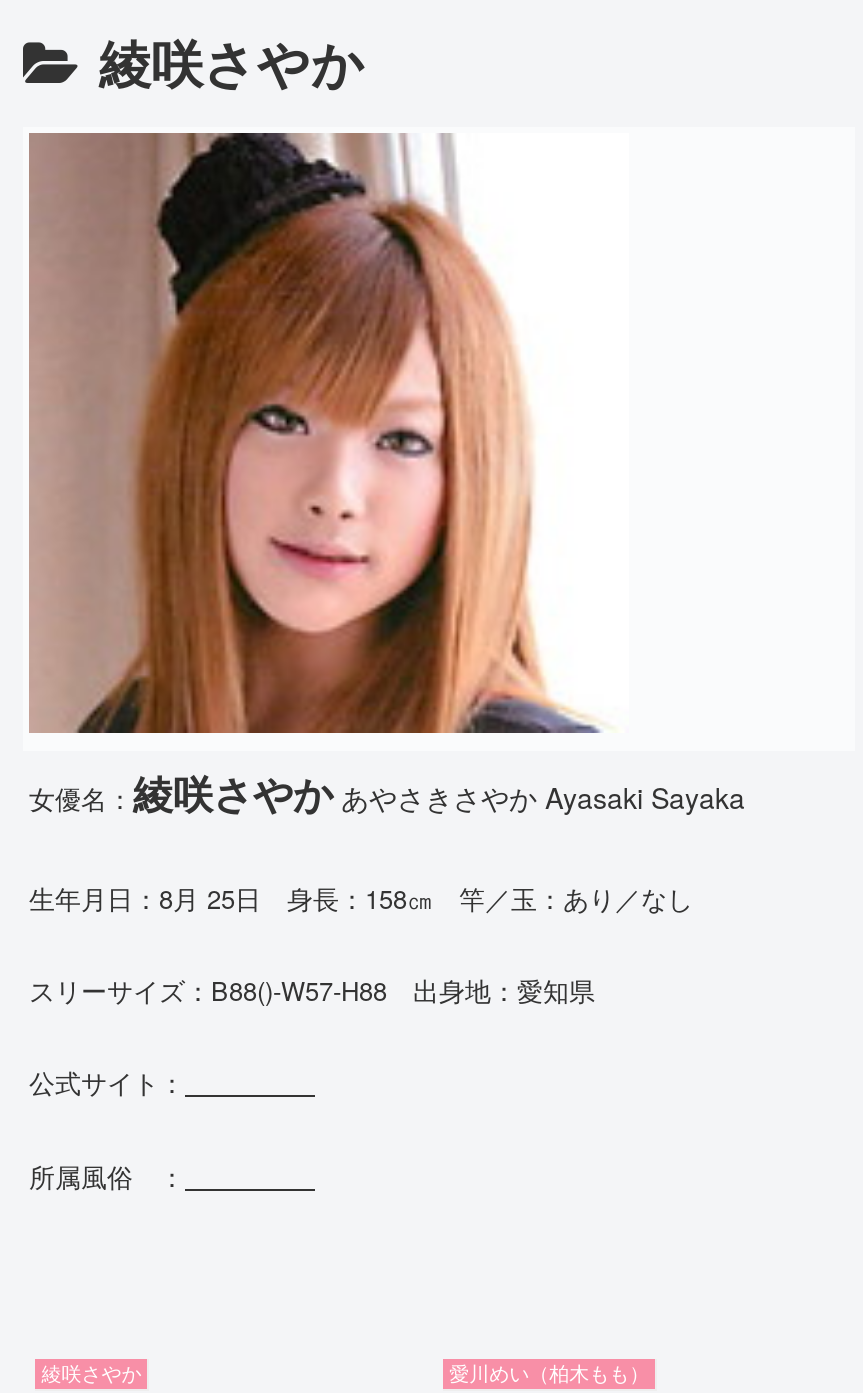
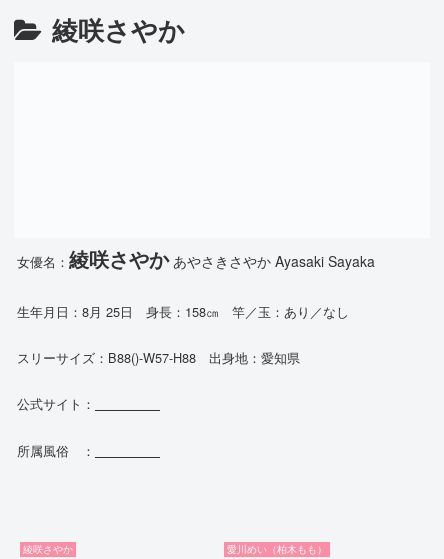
[27,131,599,735] [image] -> none

